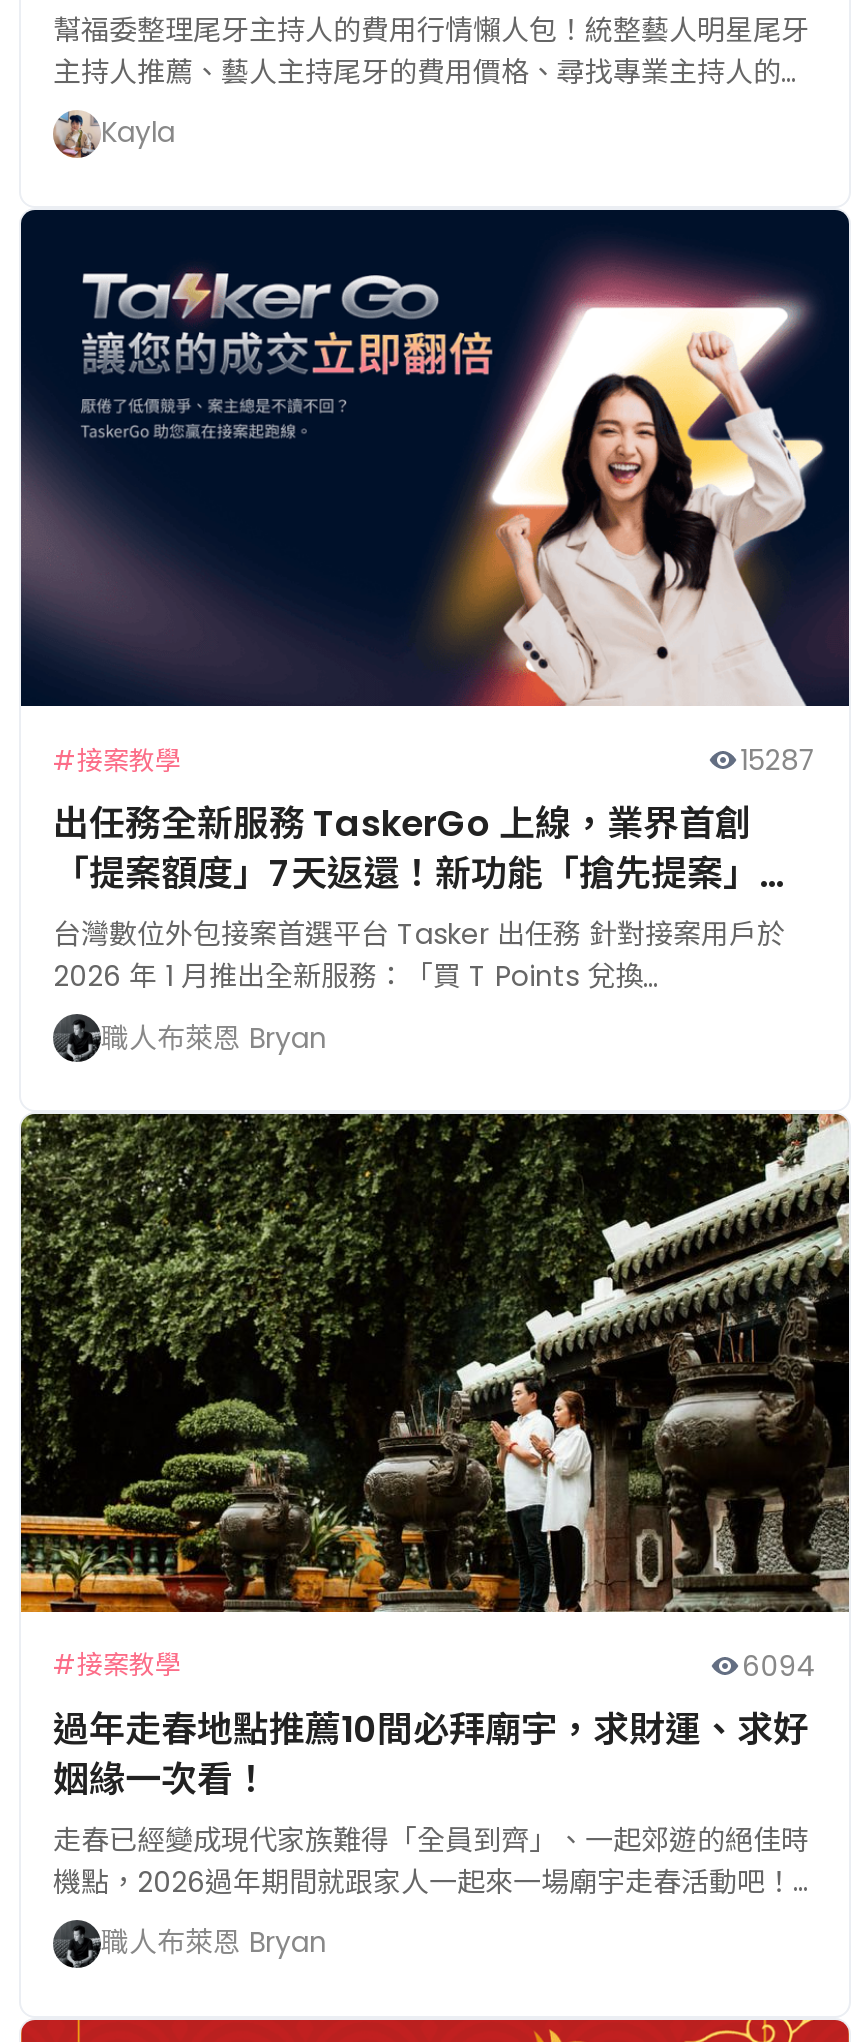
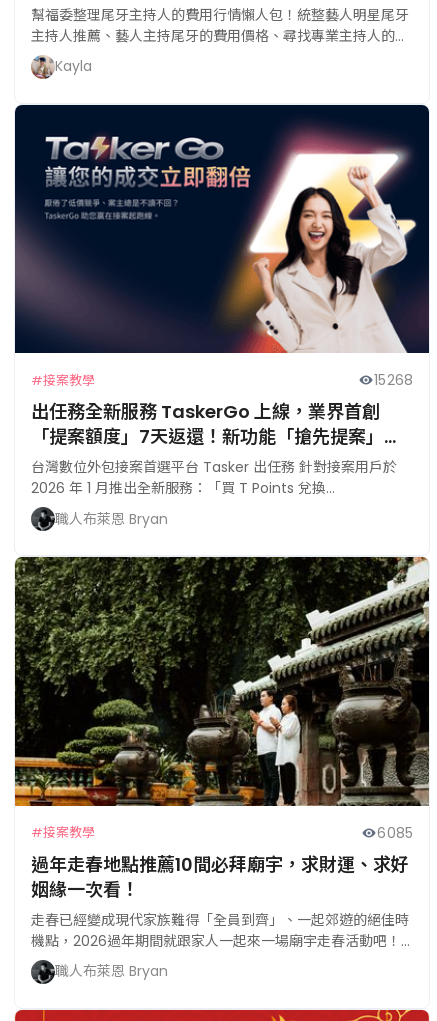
[740,741,817,781] 15287 -> [374,370,413,390] 15268
[742,1645,817,1685] 6094 -> [377,823,413,843] 6085

